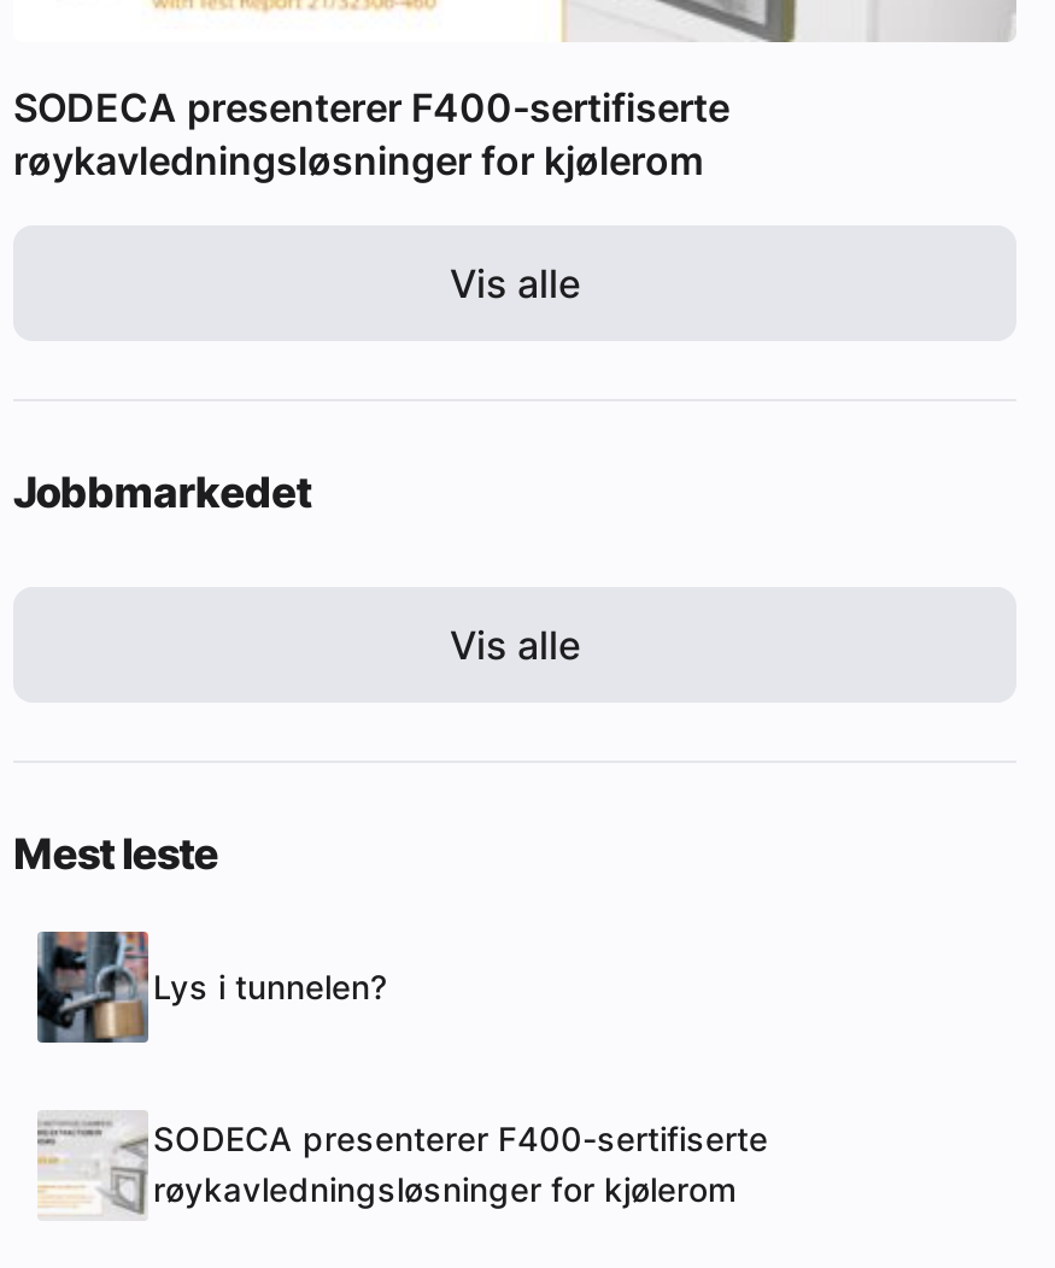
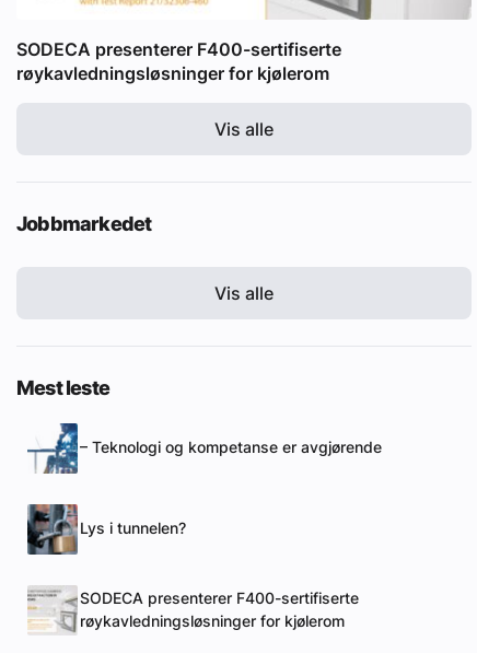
none -> [26,422,382,474] [image] | – Teknologi og kompetanse er avgjørende

